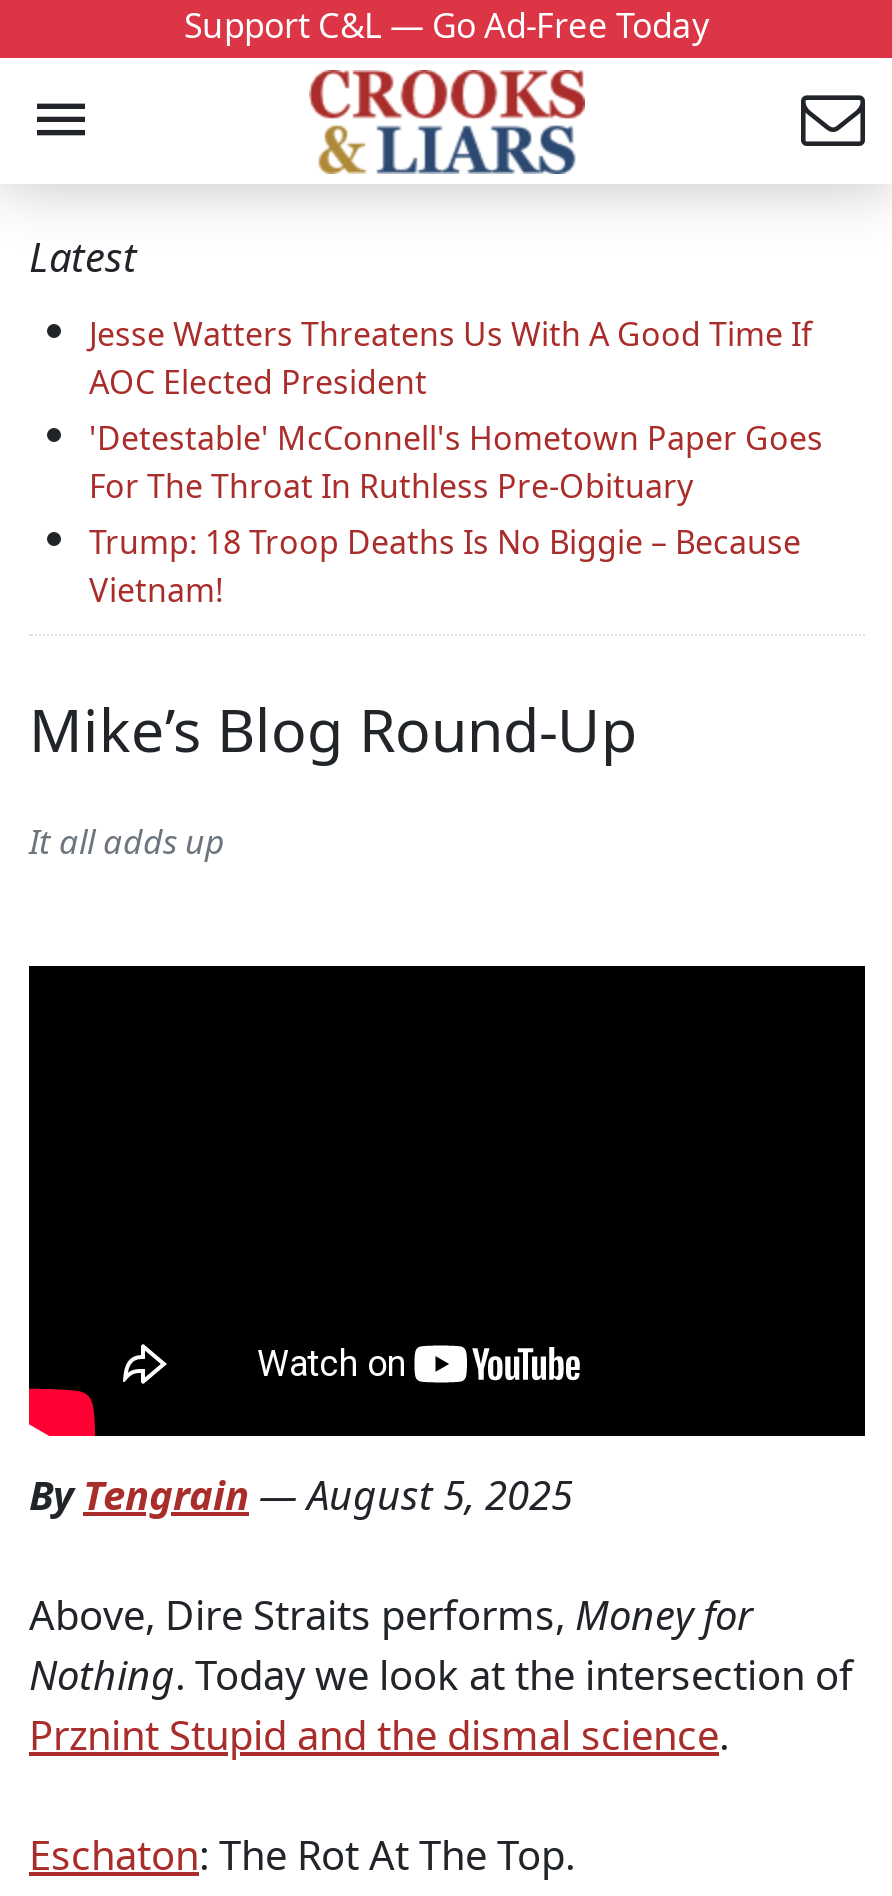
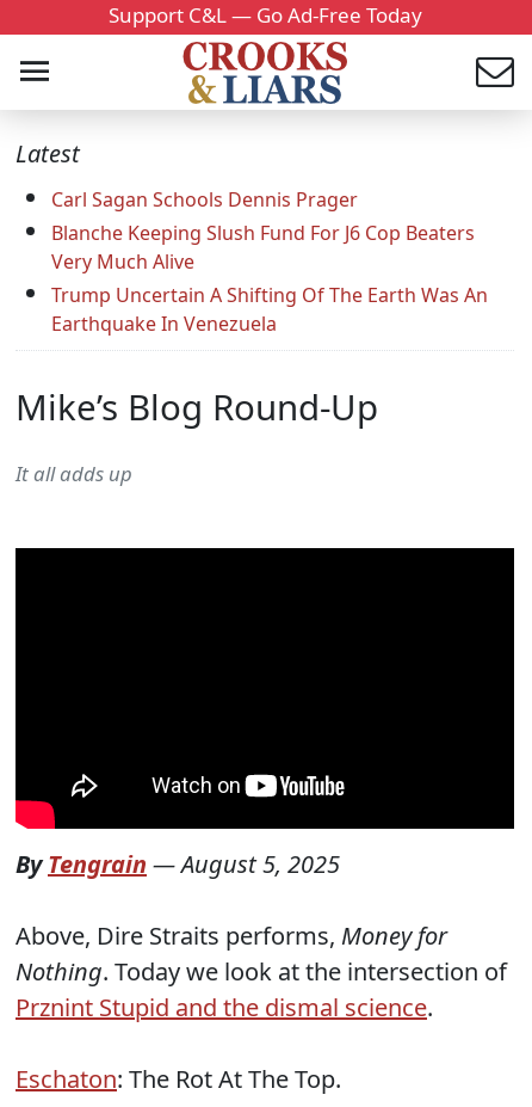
[89,313,823,613] Jesse Watters Threatens Us With A Good Time If | AOC Elected President | 'Detestable' McConnell's Hometown Paper Goes | For The Throat In Ruthless Pre-Obituary | Trump: 18 Troop Deaths Is No Biggie – Because | Vietnam! -> [51,187,488,337] Carl Sagan Schools Dennis Prager | Blanche Keeping Slush Fund For J6 Cop Beaters | Very Much Alive | Trump Uncertain A Shifting Of The Earth Was An | Earthquake In Venezuela

